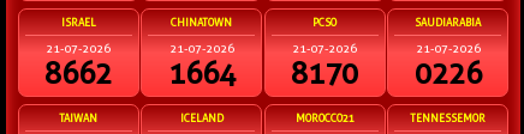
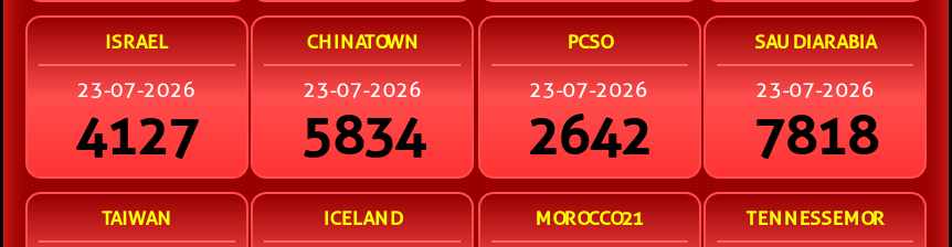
[46,41,111,55] 21-07-2026 -> [77,76,196,101] 23-07-2026
[169,41,234,55] 21-07-2026 -> [303,76,423,101] 23-07-2026
[292,41,357,55] 21-07-2026 -> [529,76,649,101] 23-07-2026
[415,41,480,55] 21-07-2026 -> [756,76,875,101] 23-07-2026
[45,57,112,90] 8662 -> [75,105,199,167] 4127
[168,57,235,90] 1664 -> [301,105,425,167] 5834
[291,57,358,90] 8170 -> [527,105,651,167] 2642
[414,57,481,90] 0226 -> [753,105,877,167] 7818

